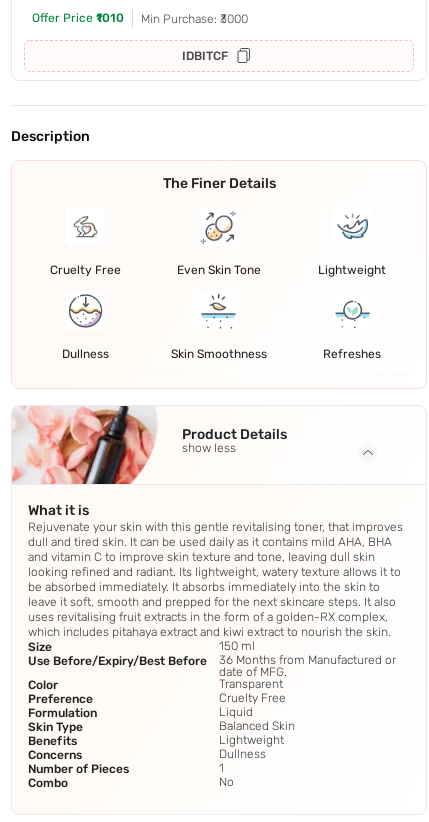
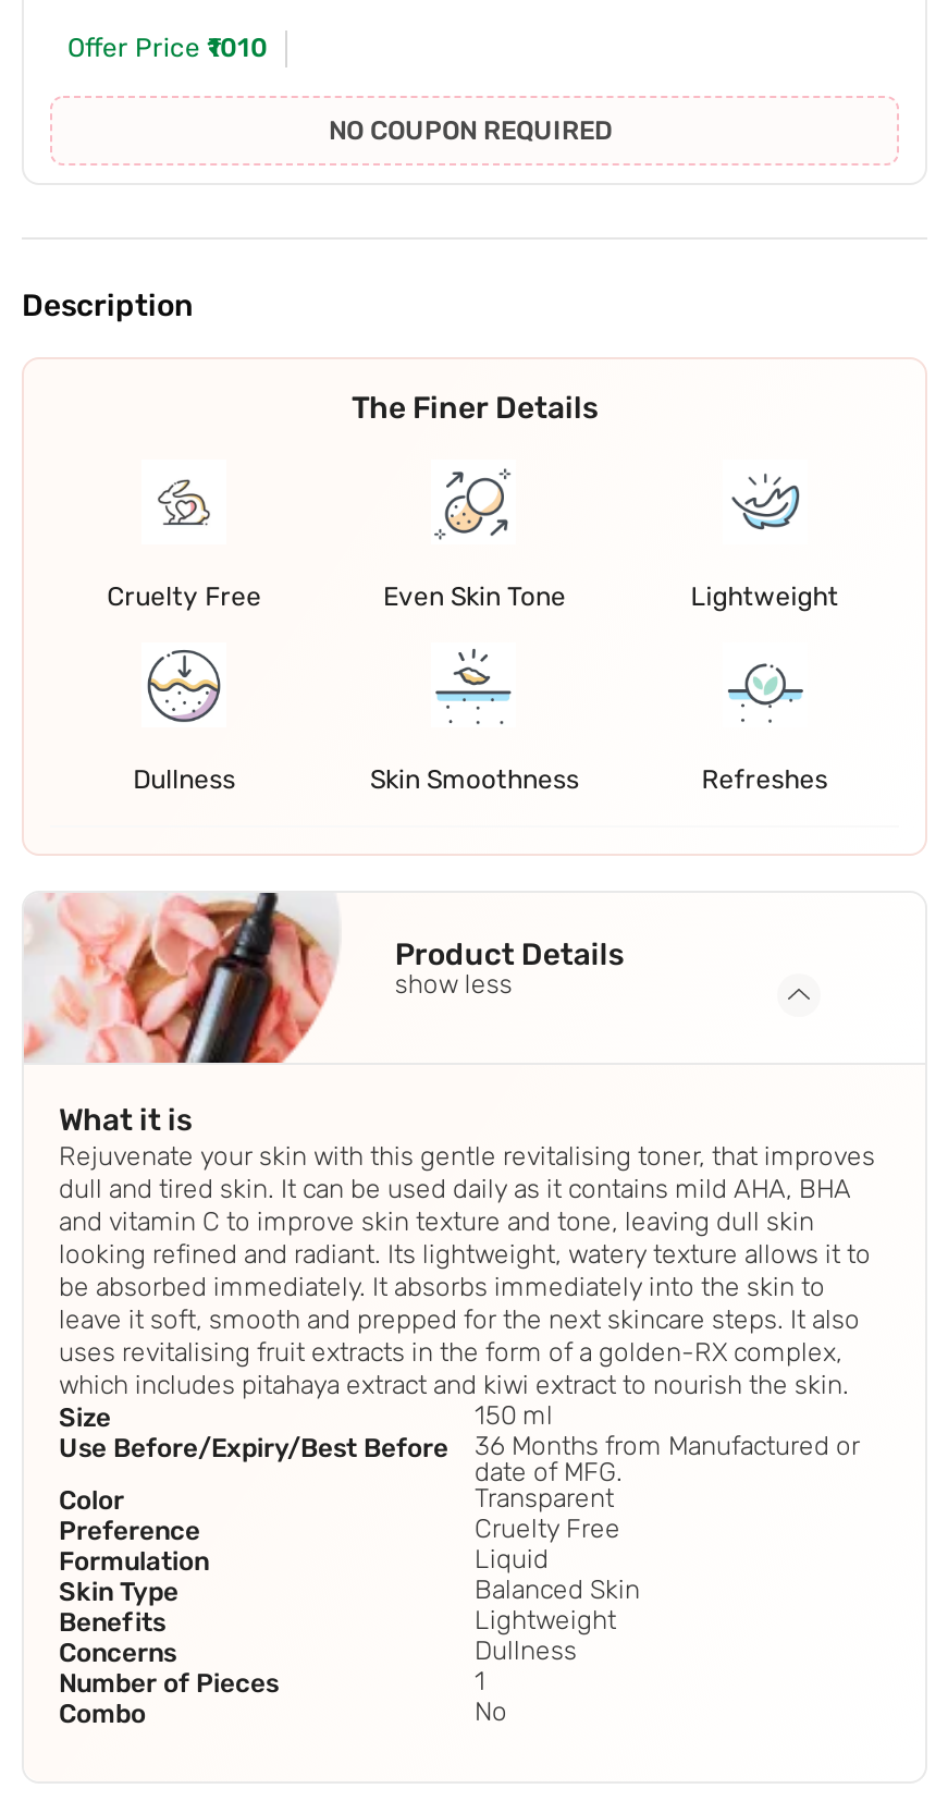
[141,12,248,63] Min Purchase: ₹3000 | IDBITCF -> [329,116,612,147] NO COUPON REQUIRED

